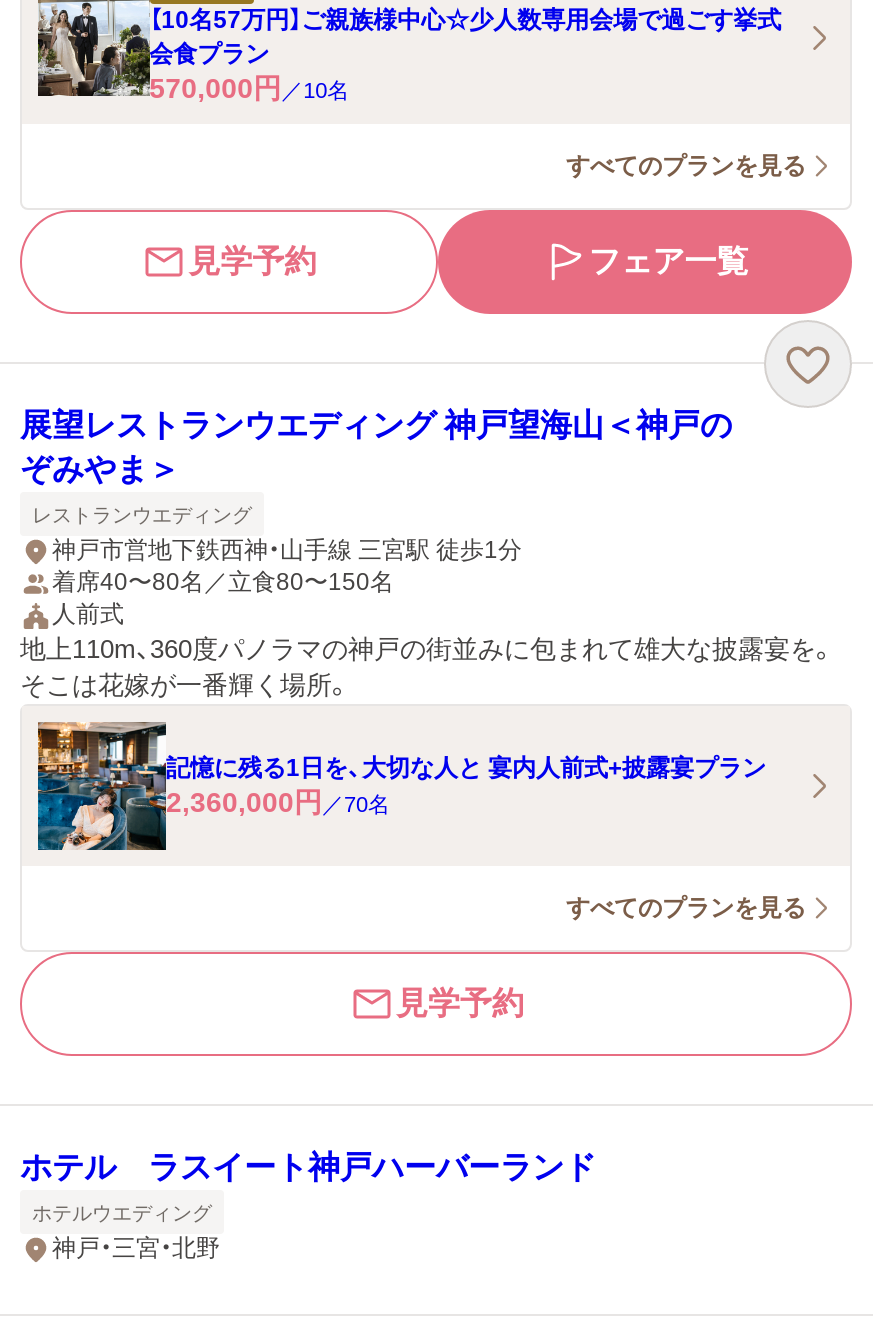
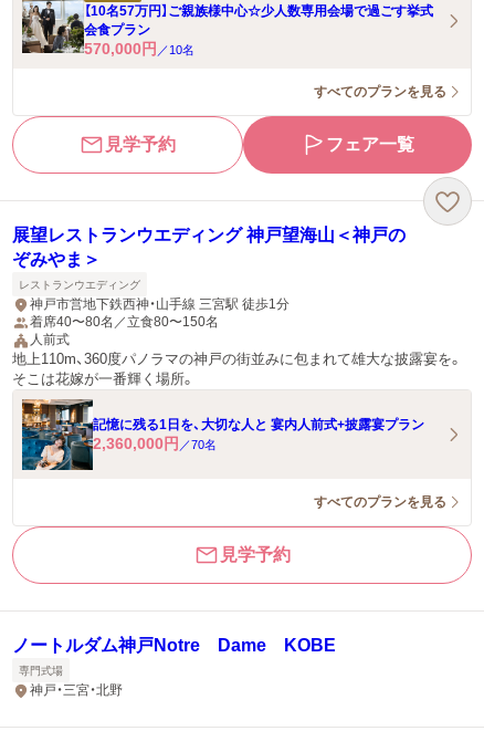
[20,1150,596,1184] ホテル ラスイート神戸ハーバーランド -> [12,636,336,655] ノートルダム神戸Notre Dame KOBE
[32,1201,212,1223] ホテルウエディング -> [19,664,63,676] 専門式場

